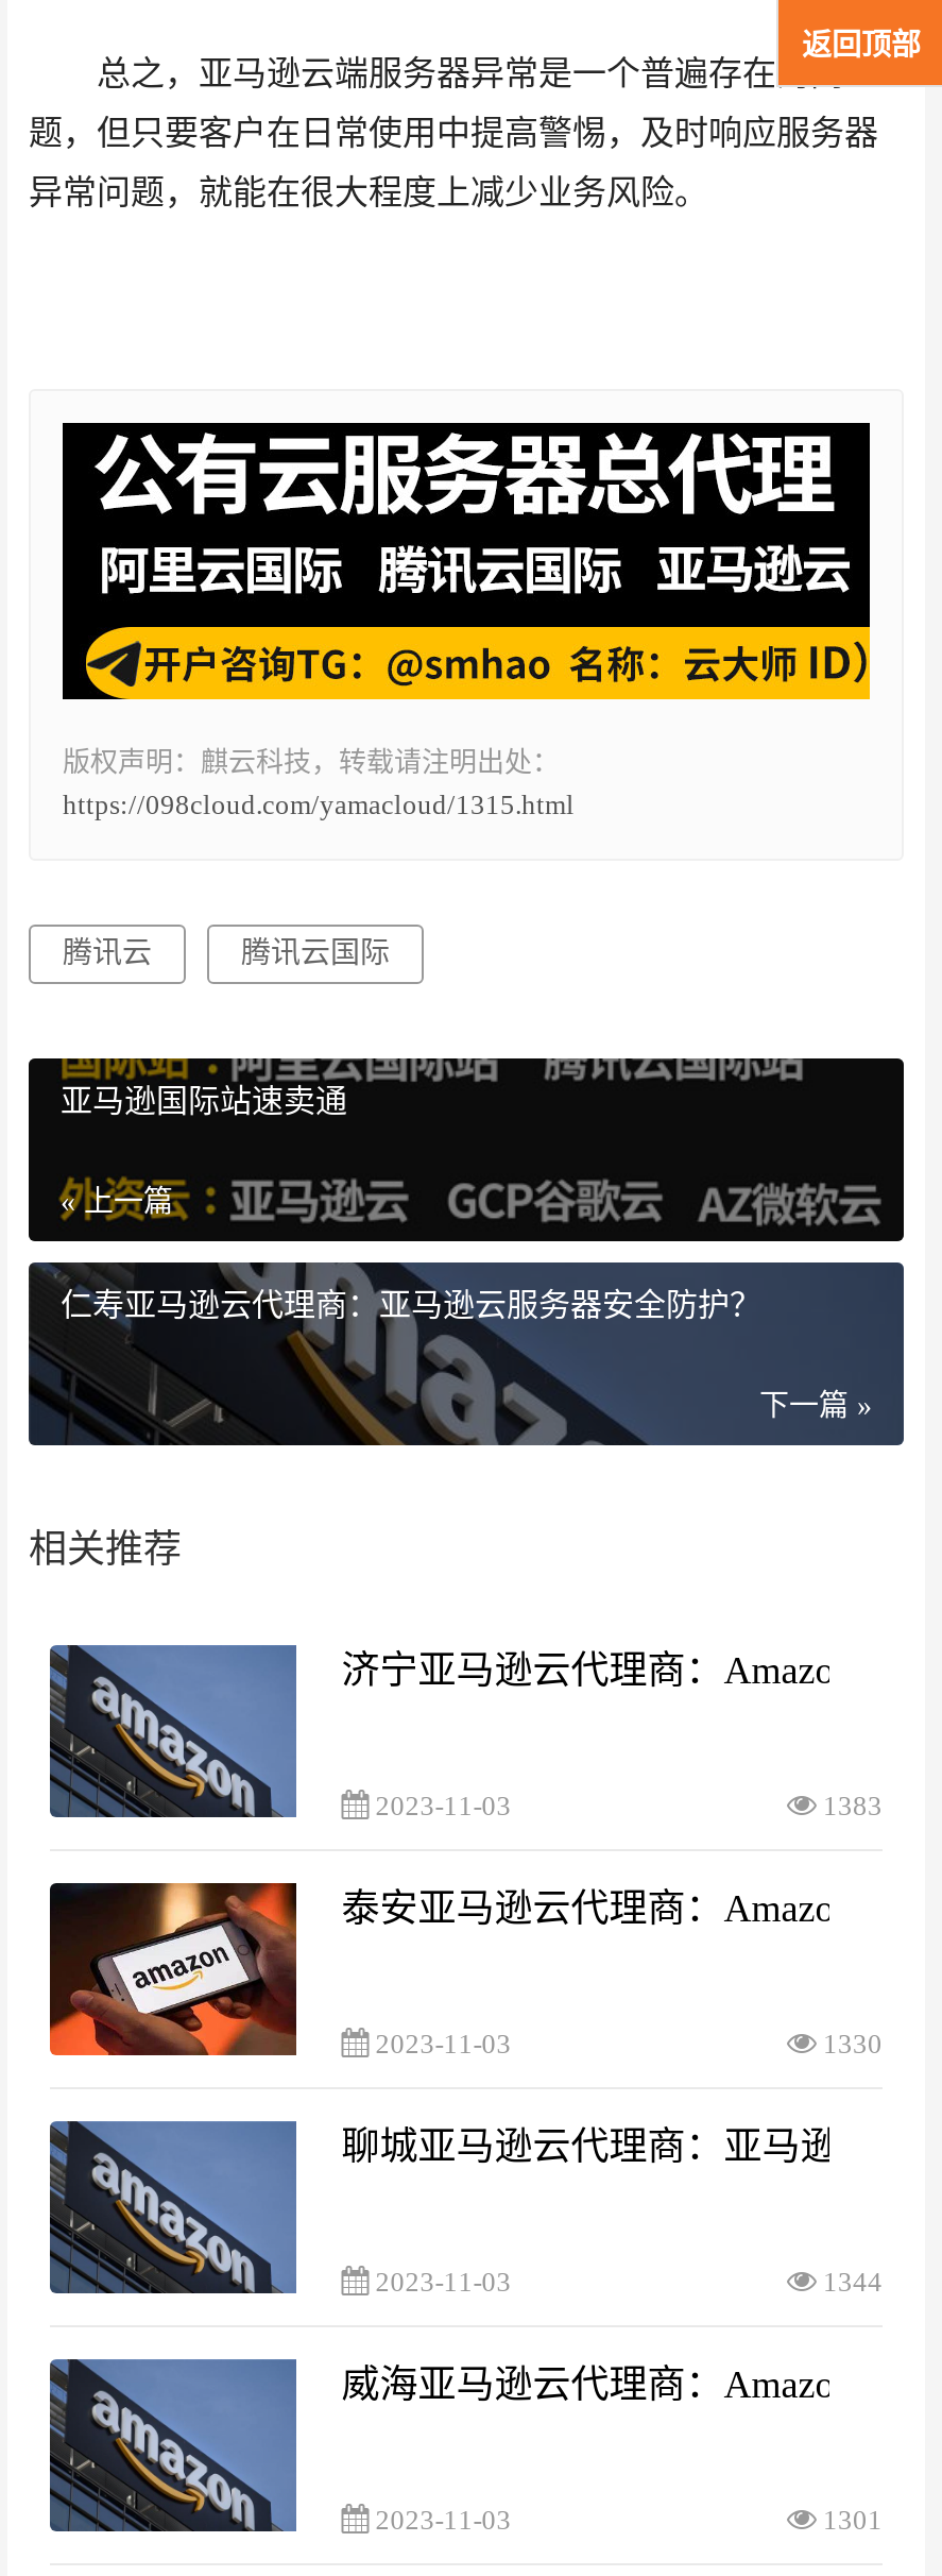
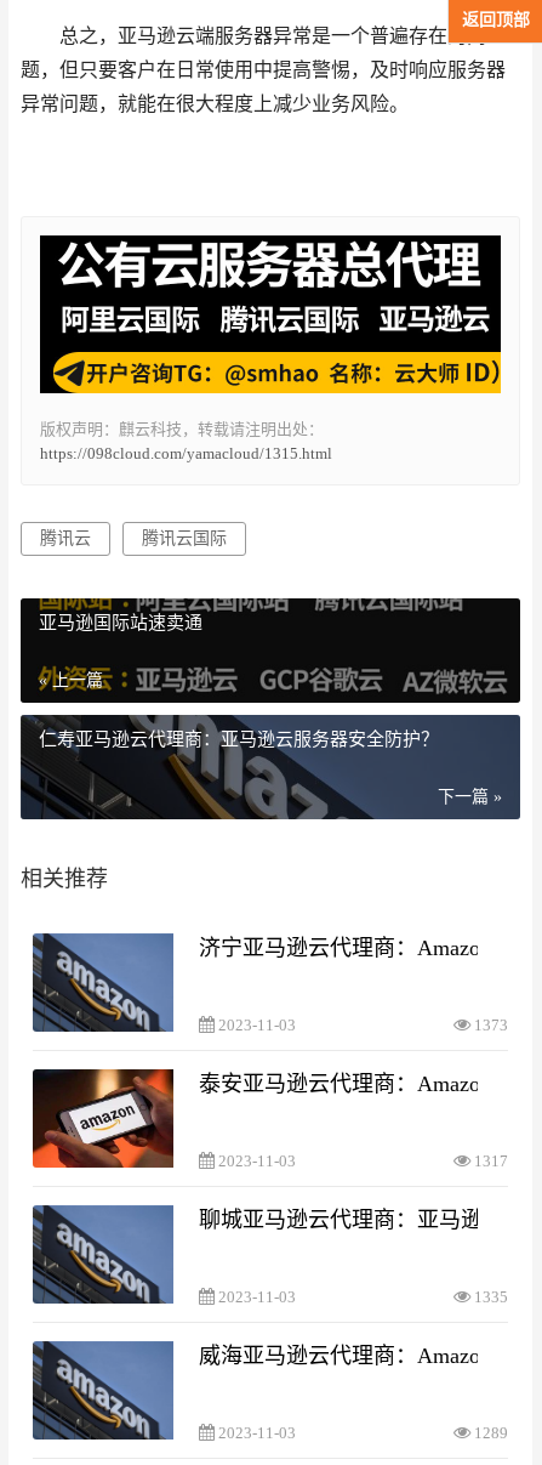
[817,1790,883,1821] 1383 -> [470,1016,508,1034] 1373
[817,2027,883,2059] 1330 -> [470,1152,508,1170] 1317
[817,2265,883,2297] 1344 -> [470,1287,508,1306] 1335
[817,2503,883,2535] 1301 -> [470,1423,508,1441] 1289

